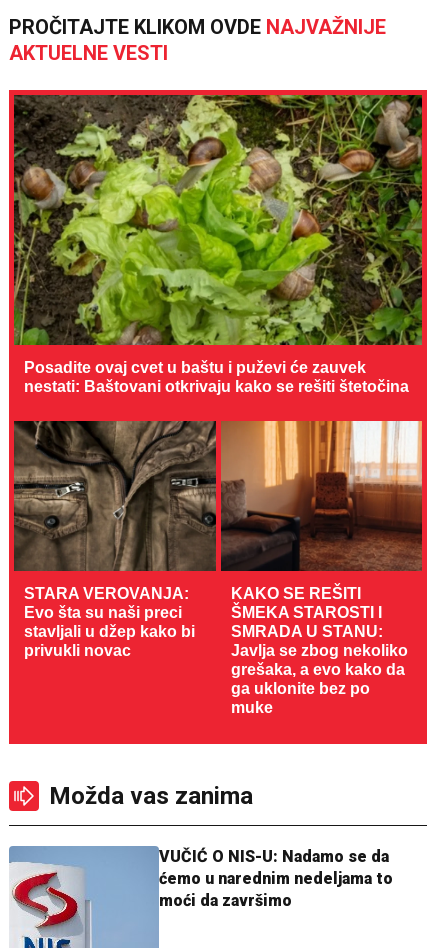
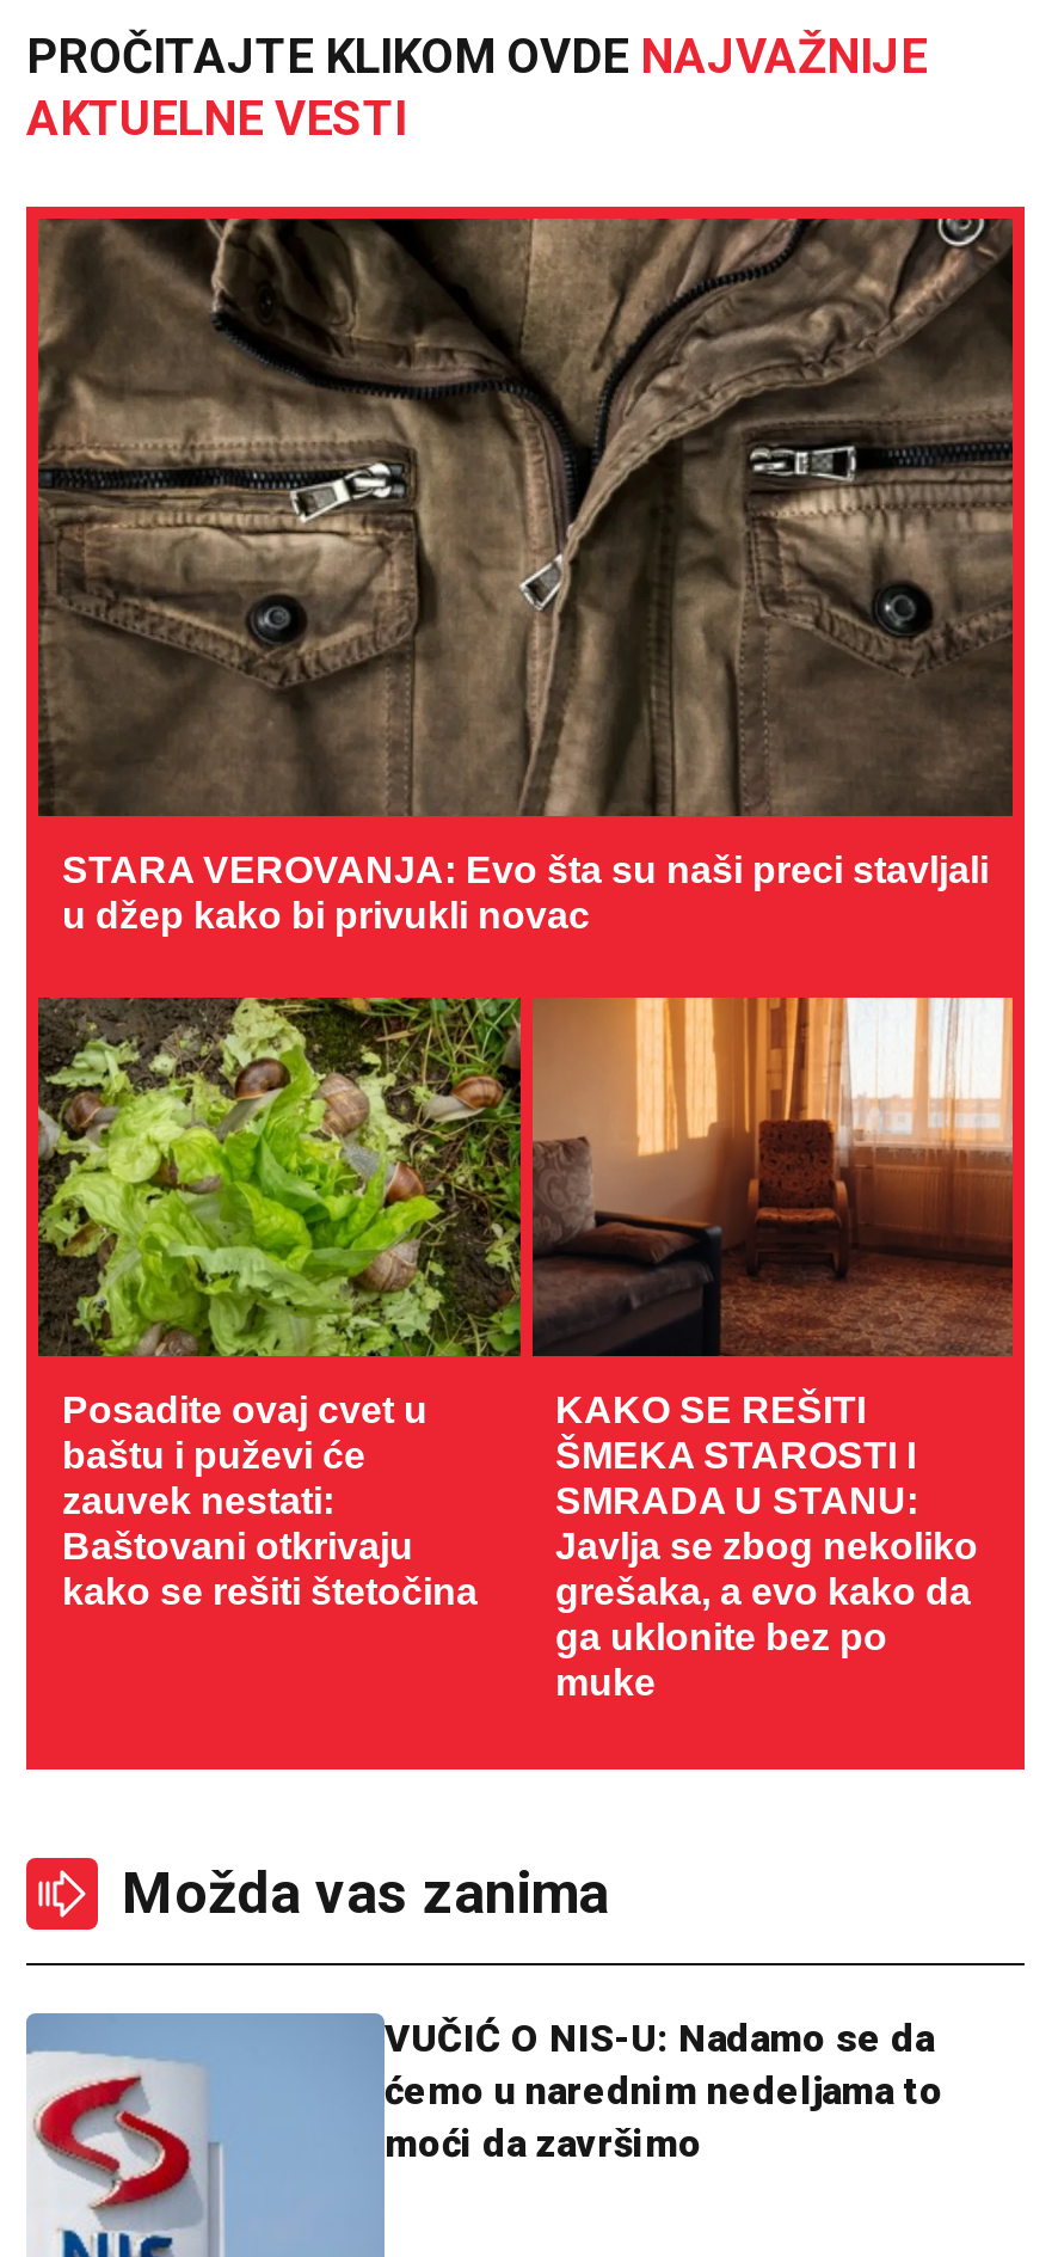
[13,94,422,395] [image] | Posadite ovaj cvet u baštu i puževi će zauvek | nestati: Baštovani otkrivaju kako se rešiti štetočina -> [38,216,1013,936] [image] | STARA VEROVANJA: Evo šta su naši preci stavljali | u džep kako bi privukli novac
[14,421,216,659] [image] | STARA VEROVANJA: | Evo šta su naši preci | stavljali u džep kako bi | privukli novac -> [36,995,521,1612] [image] | Posadite ovaj cvet u | baštu i puževi će | zauvek nestati: | Baštovani otkrivaju | kako se rešiti štetočina

